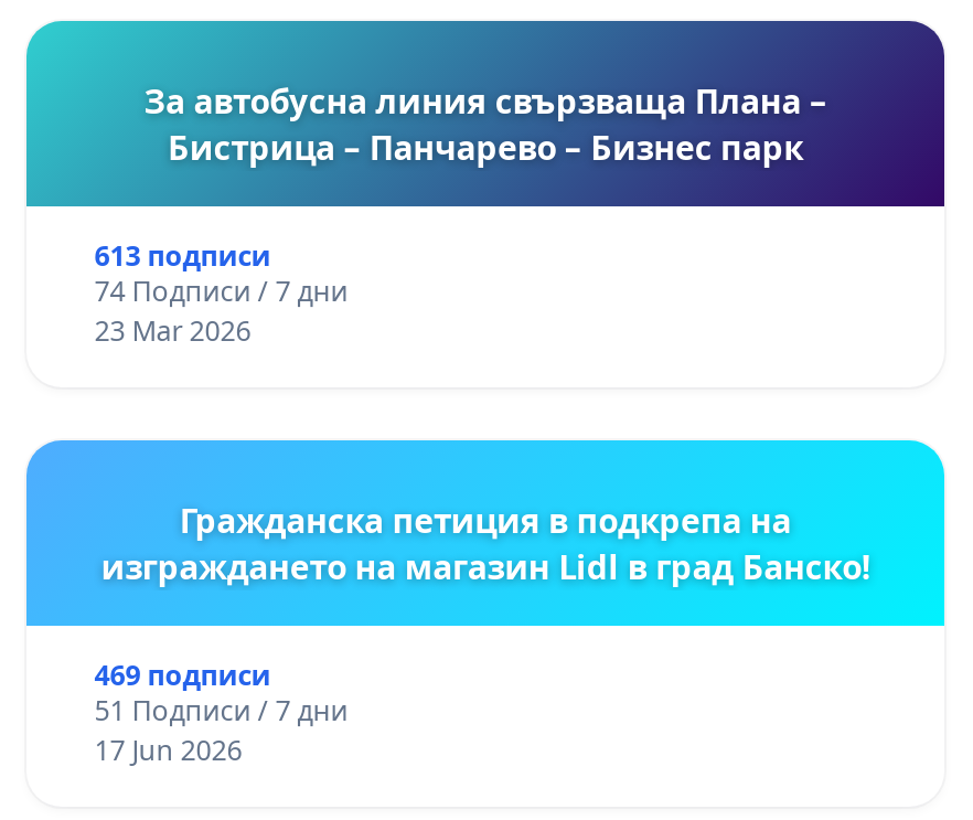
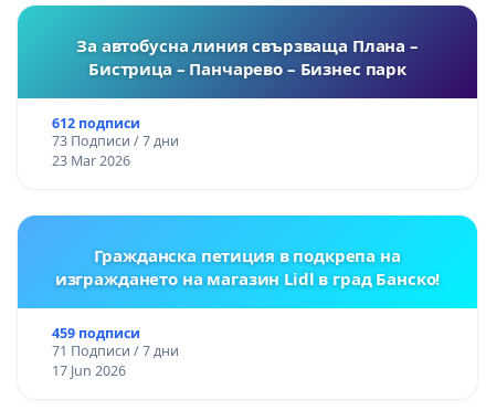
[94,236,271,274] 613 подписи -> [52,114,140,133] 612 подписи
[94,271,348,309] 74 Подписи / 7 дни -> [52,132,179,150] 73 Подписи / 7 дни
[94,656,271,693] 469 подписи -> [52,324,140,343] 459 подписи
[94,691,348,728] 51 Подписи / 7 дни -> [52,341,179,360] 71 Подписи / 7 дни

